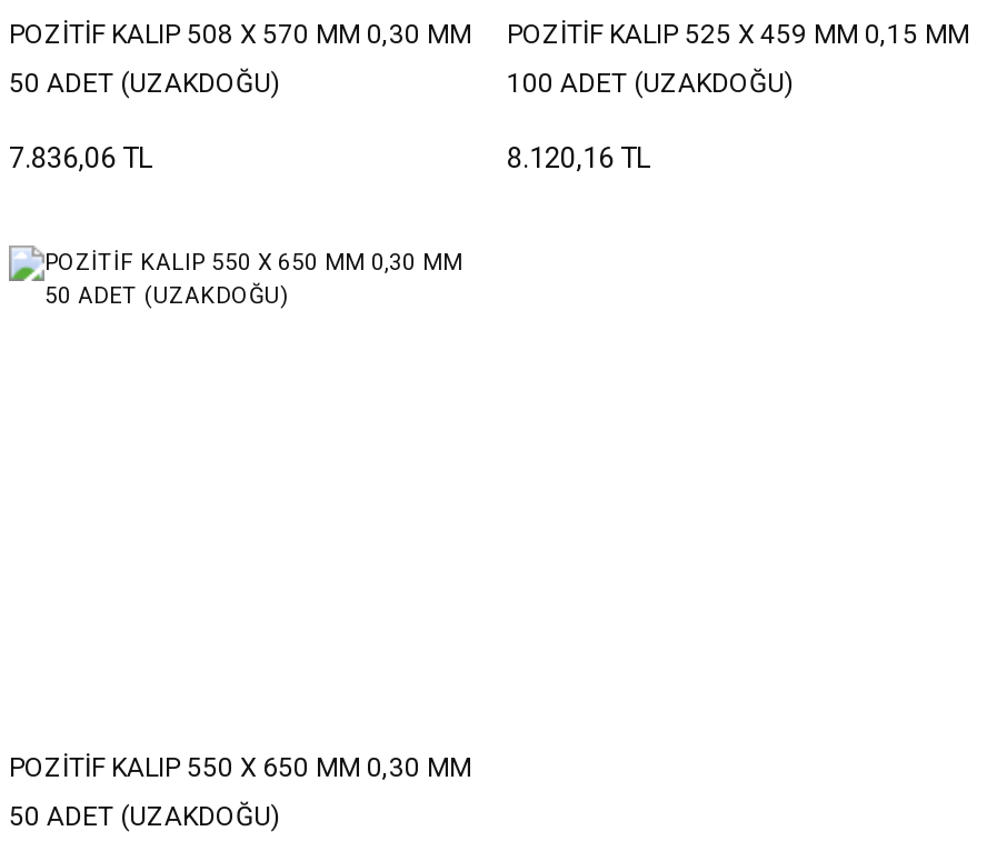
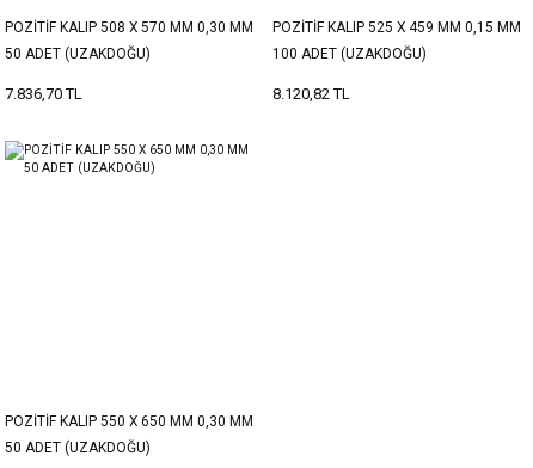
[9,141,153,174] 7.836,06 TL -> [5,85,82,103] 7.836,70 TL
[507,141,651,174] 8.120,16 TL -> [272,85,350,103] 8.120,82 TL

